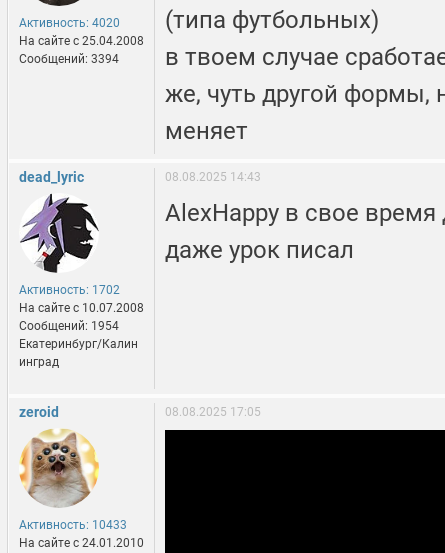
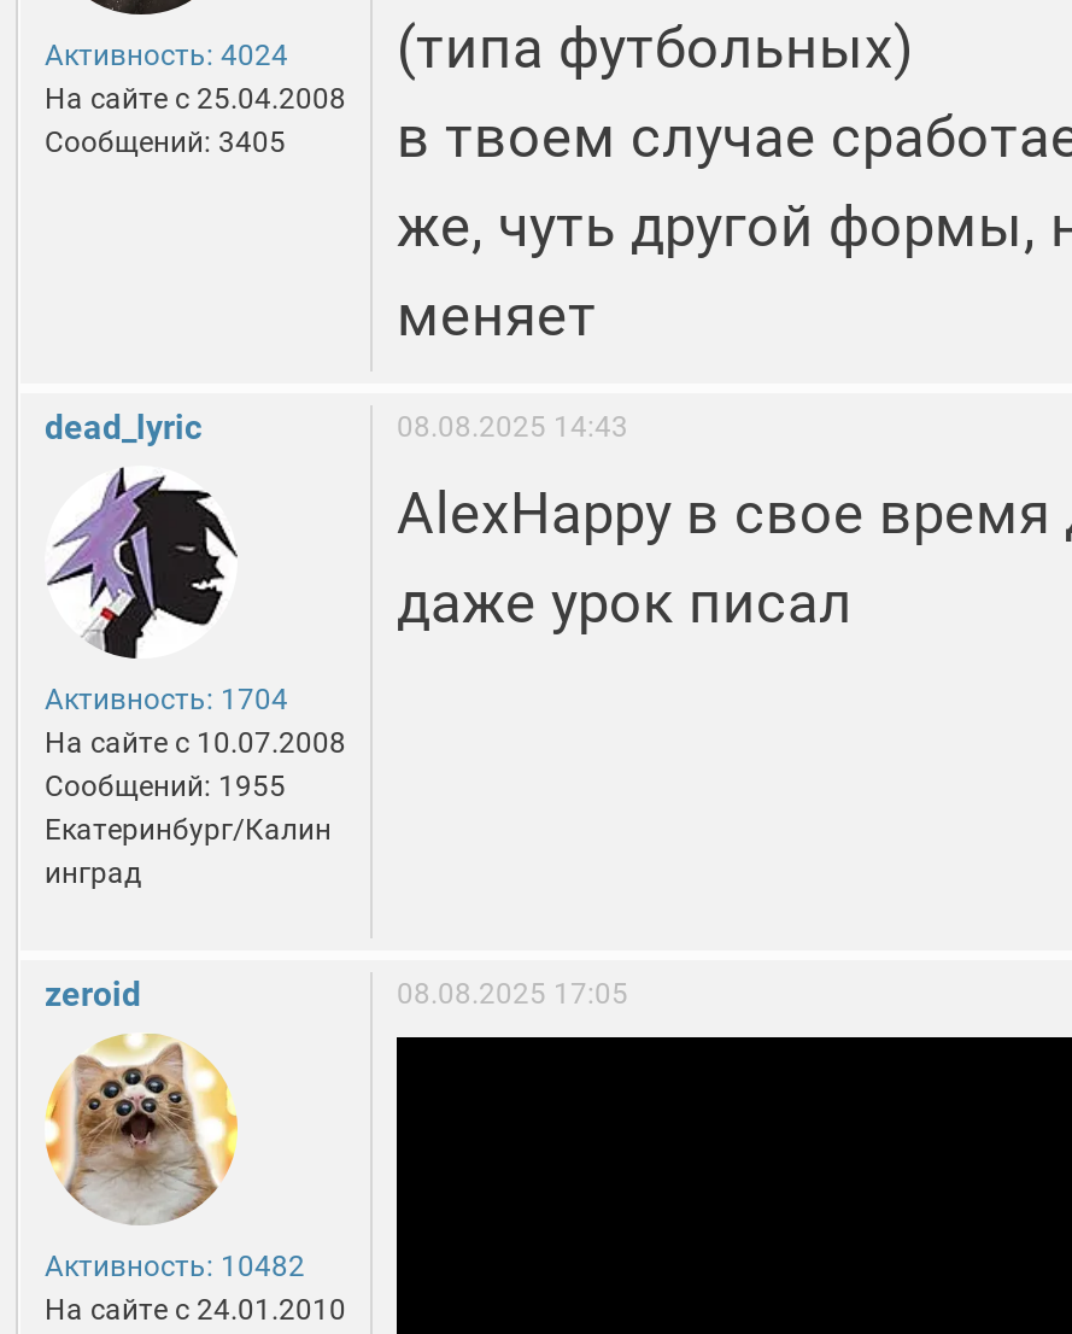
[19,16,120,30] Активность: 4020 -> [45,39,288,73] Активность: 4024
[19,52,119,66] Сообщений: 3394 -> [45,126,286,160] Сообщений: 3405
[19,283,120,297] Активность: 1702 -> [45,683,288,717] Активность: 1704
[19,319,119,333] Сообщений: 1954 -> [45,770,286,804] Сообщений: 1955
[19,518,127,532] Активность: 10433 -> [45,1250,305,1284] Активность: 10482

